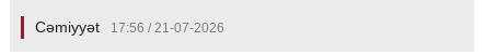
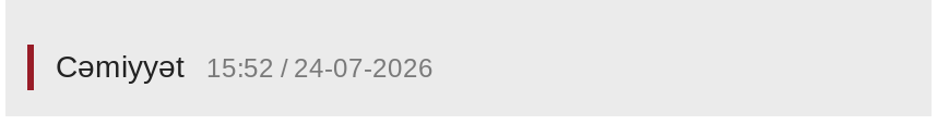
[35,19,224,36] Cəmiyyət 17:56 / 21-07-2026 -> [56,50,434,85] Cəmiyyət 15:52 / 24-07-2026

